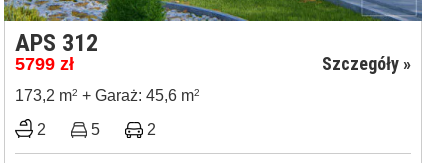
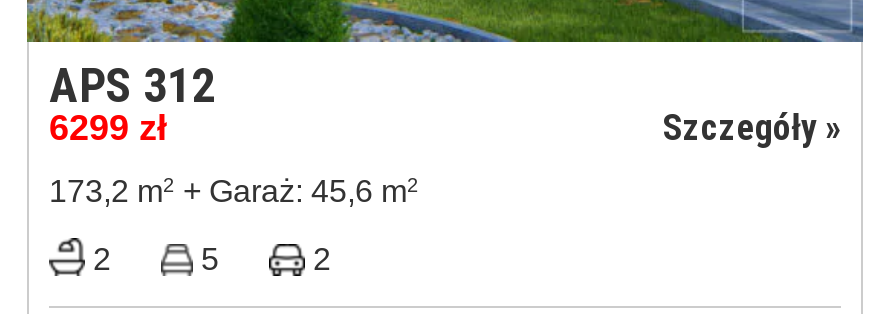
[15,54,74,74] 5799 zł -> [49,108,167,148] 6299 zł

